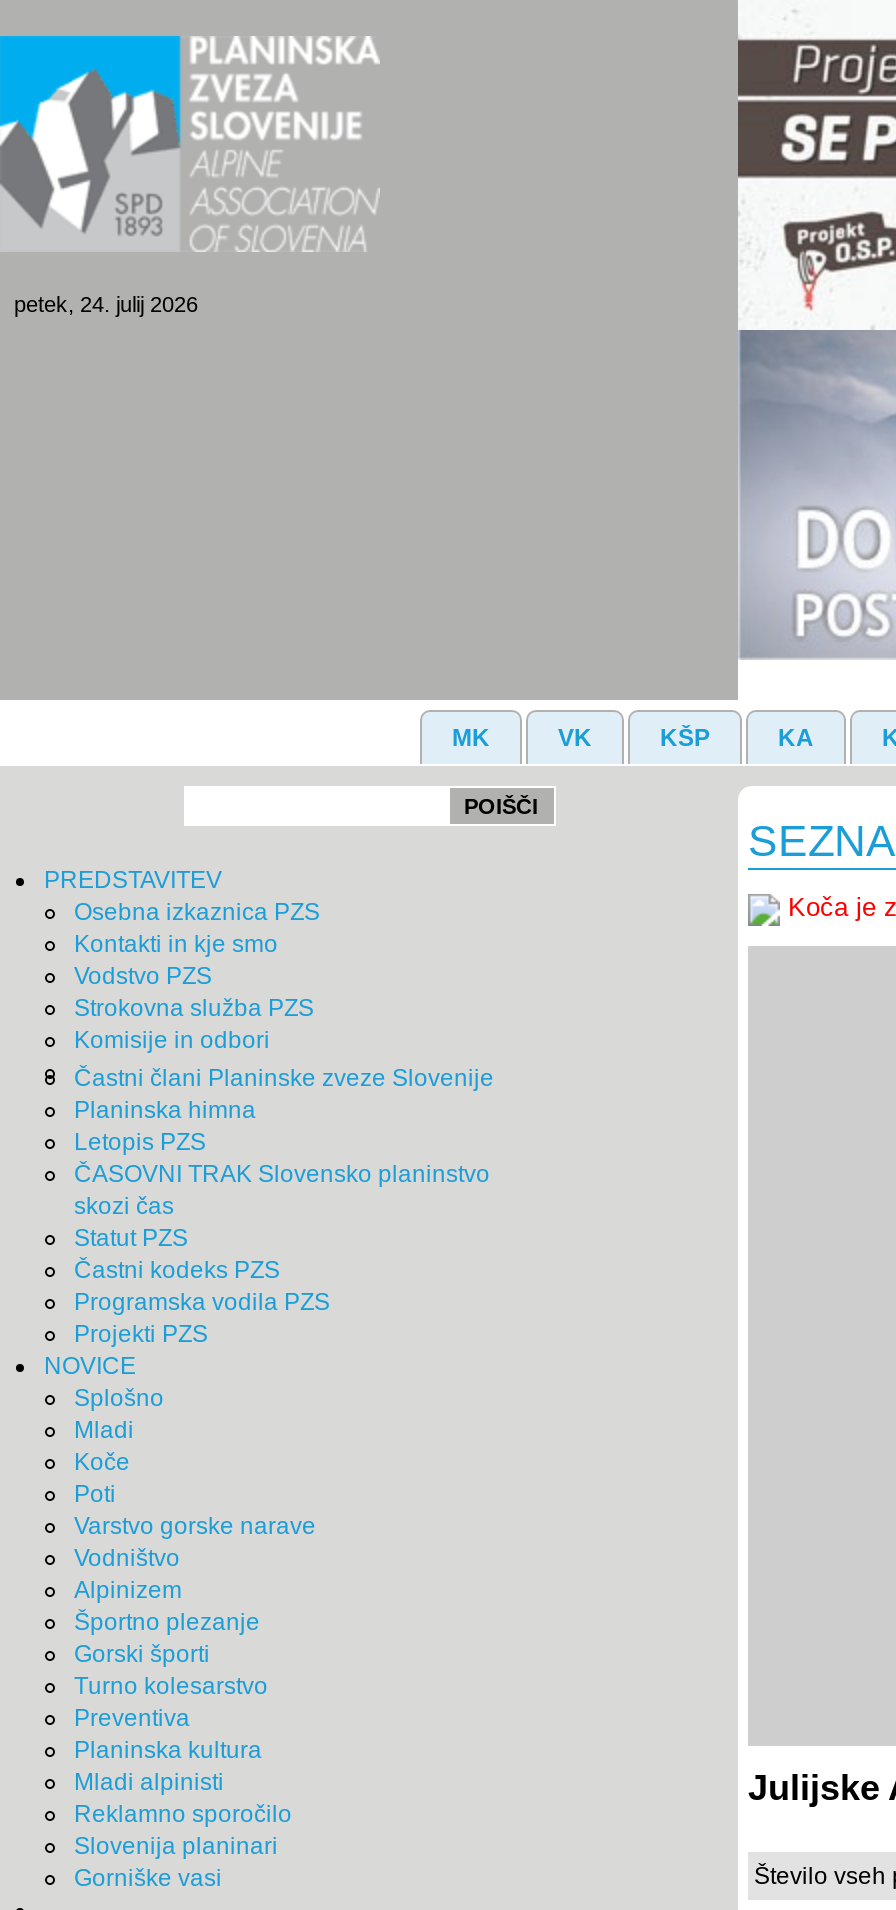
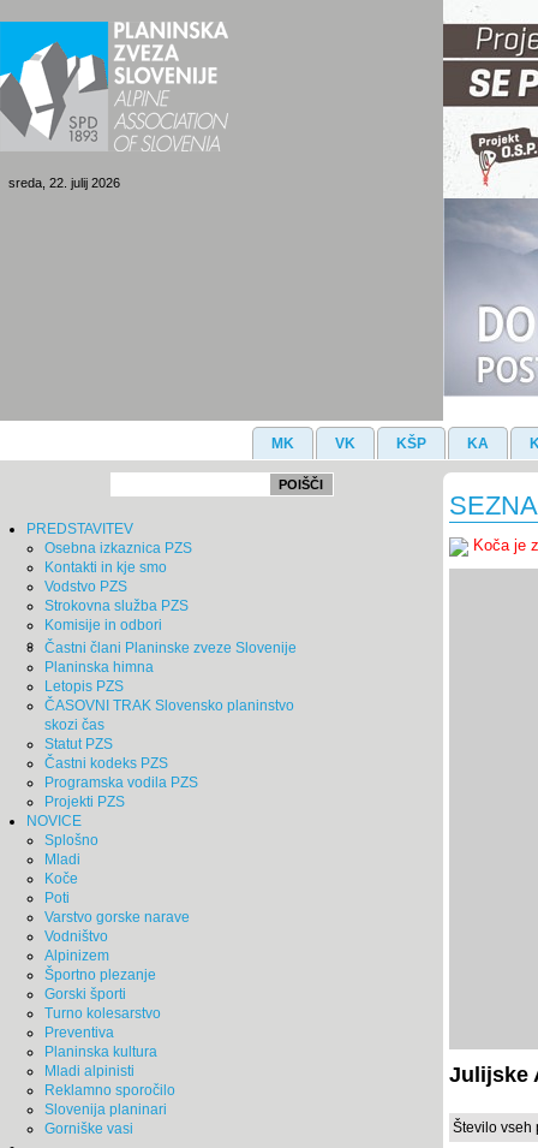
[14,292,198,316] petek, 24. julij 2026 -> [8,176,120,190] sreda, 22. julij 2026

